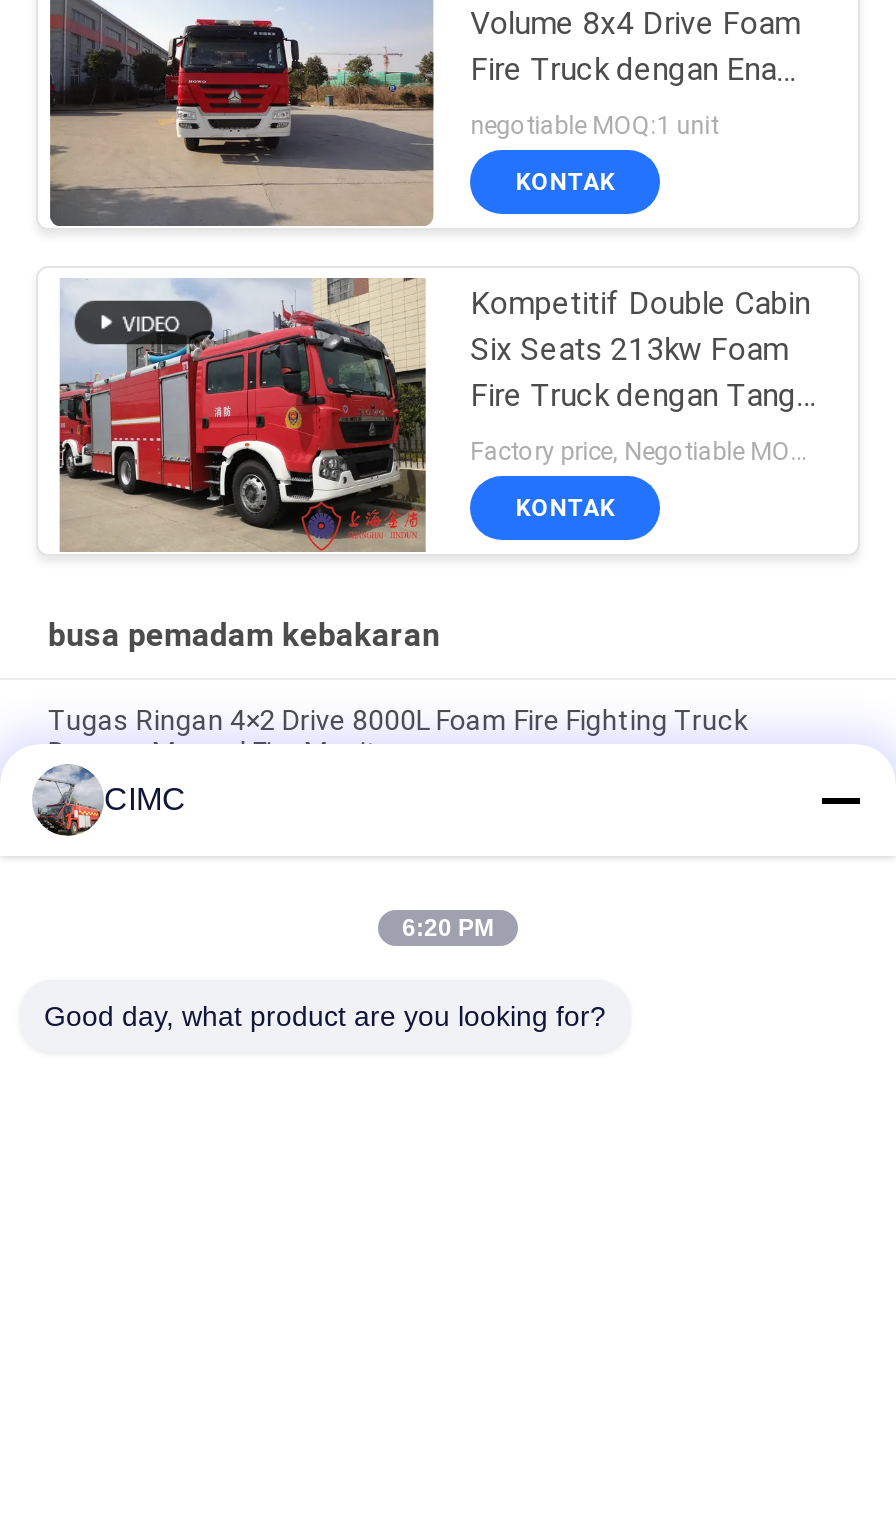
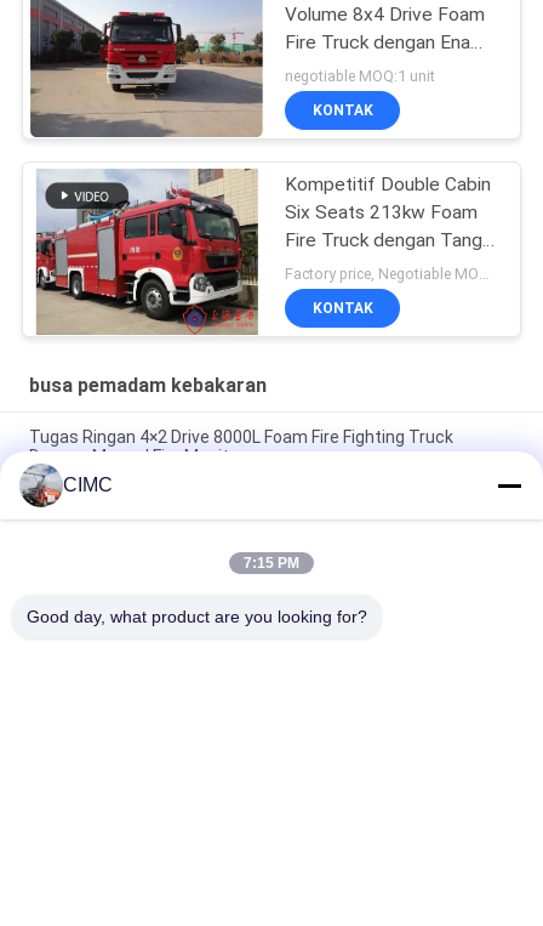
[402,914,494,942] 6:20 PM -> [244,555,299,572] 7:15 PM

